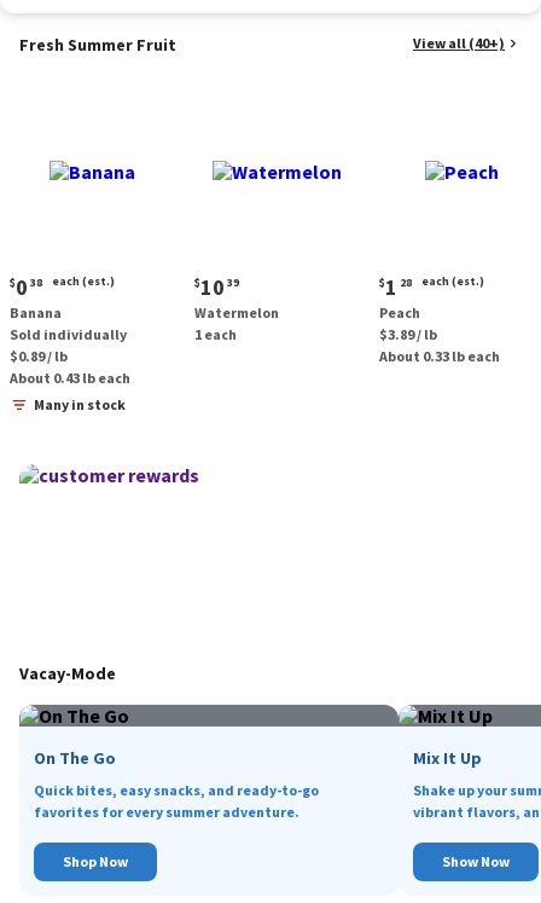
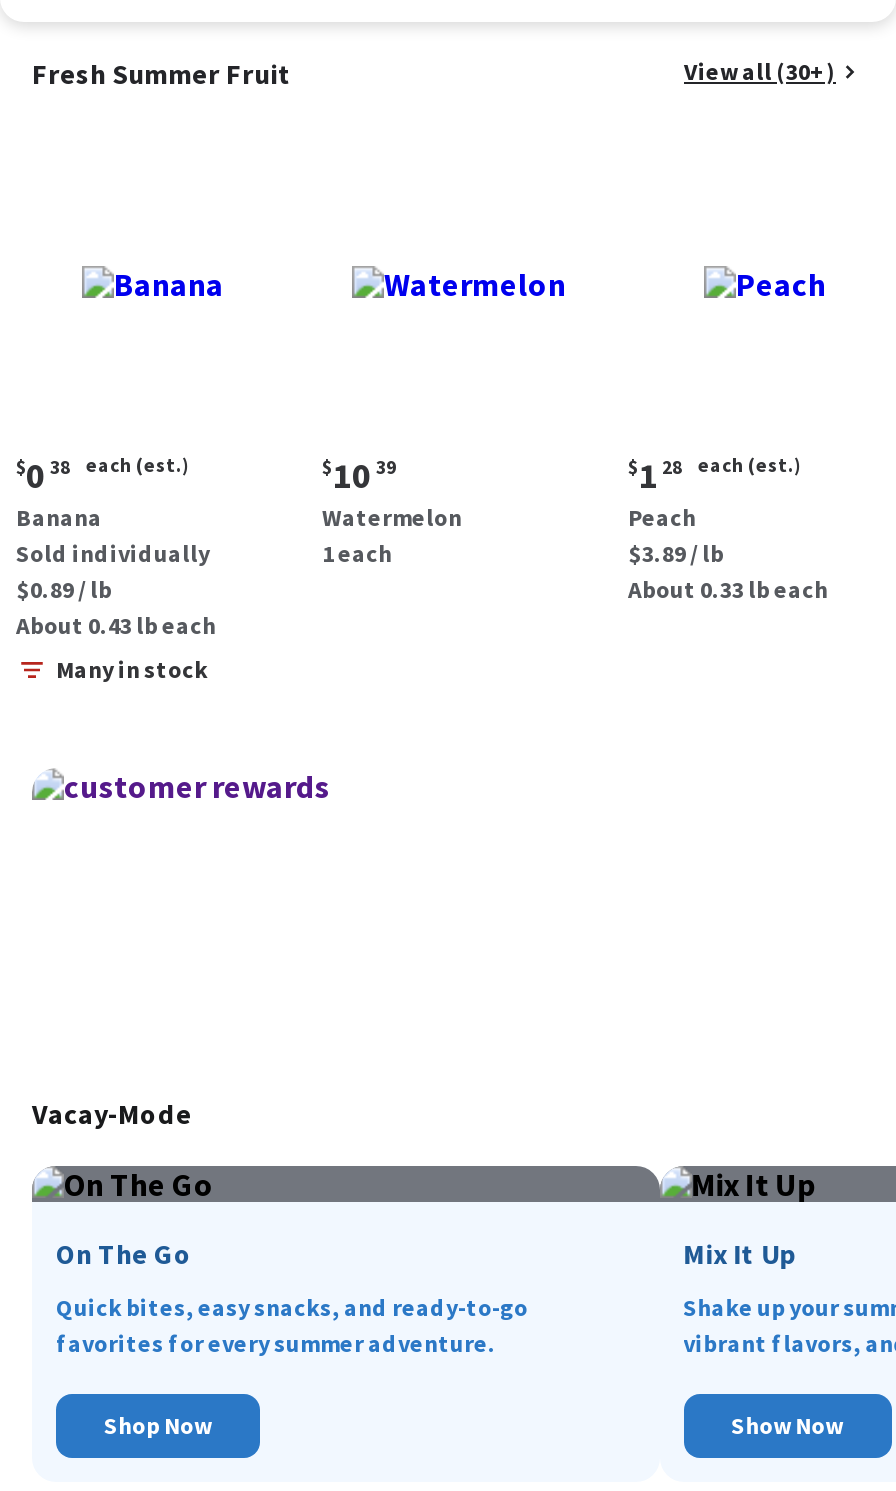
[413,34,505,52] View all (40+) -> [684,56,836,86] View all (30+)

